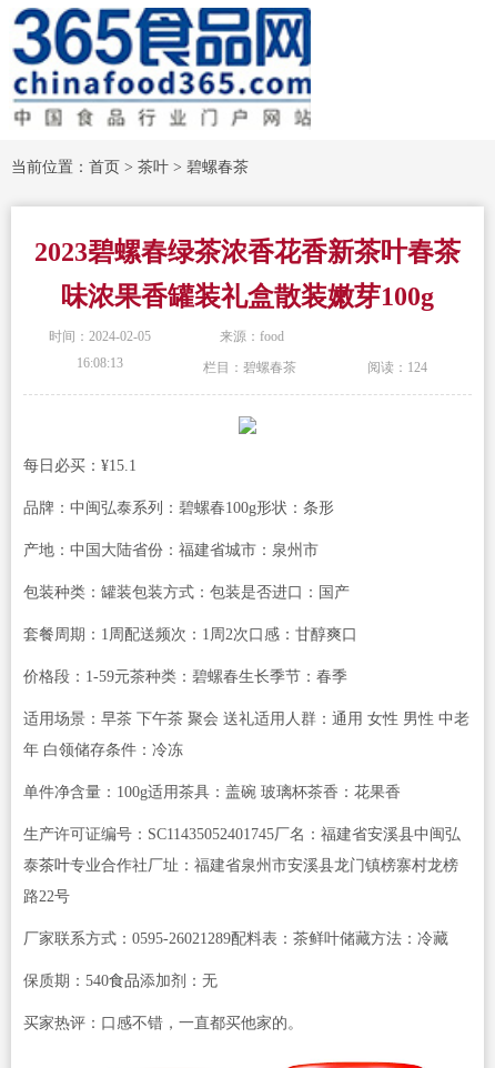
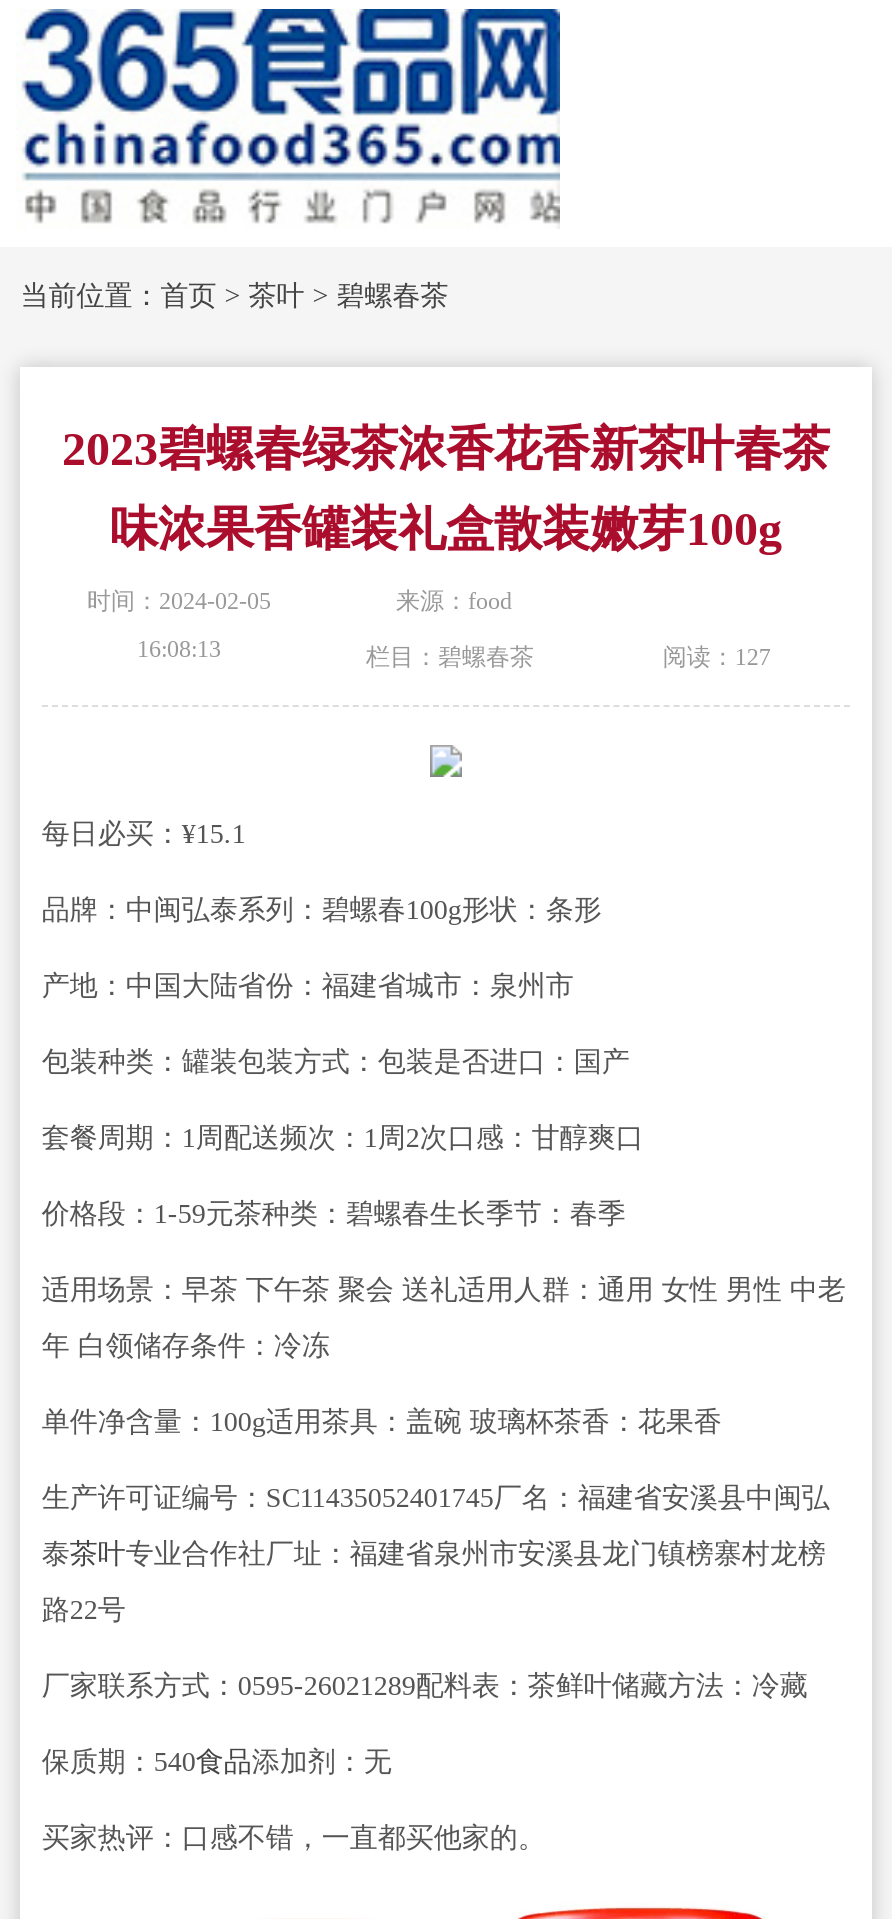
[368,360,428,375] 阅读：124 -> [663,643,771,671] 阅读：127

